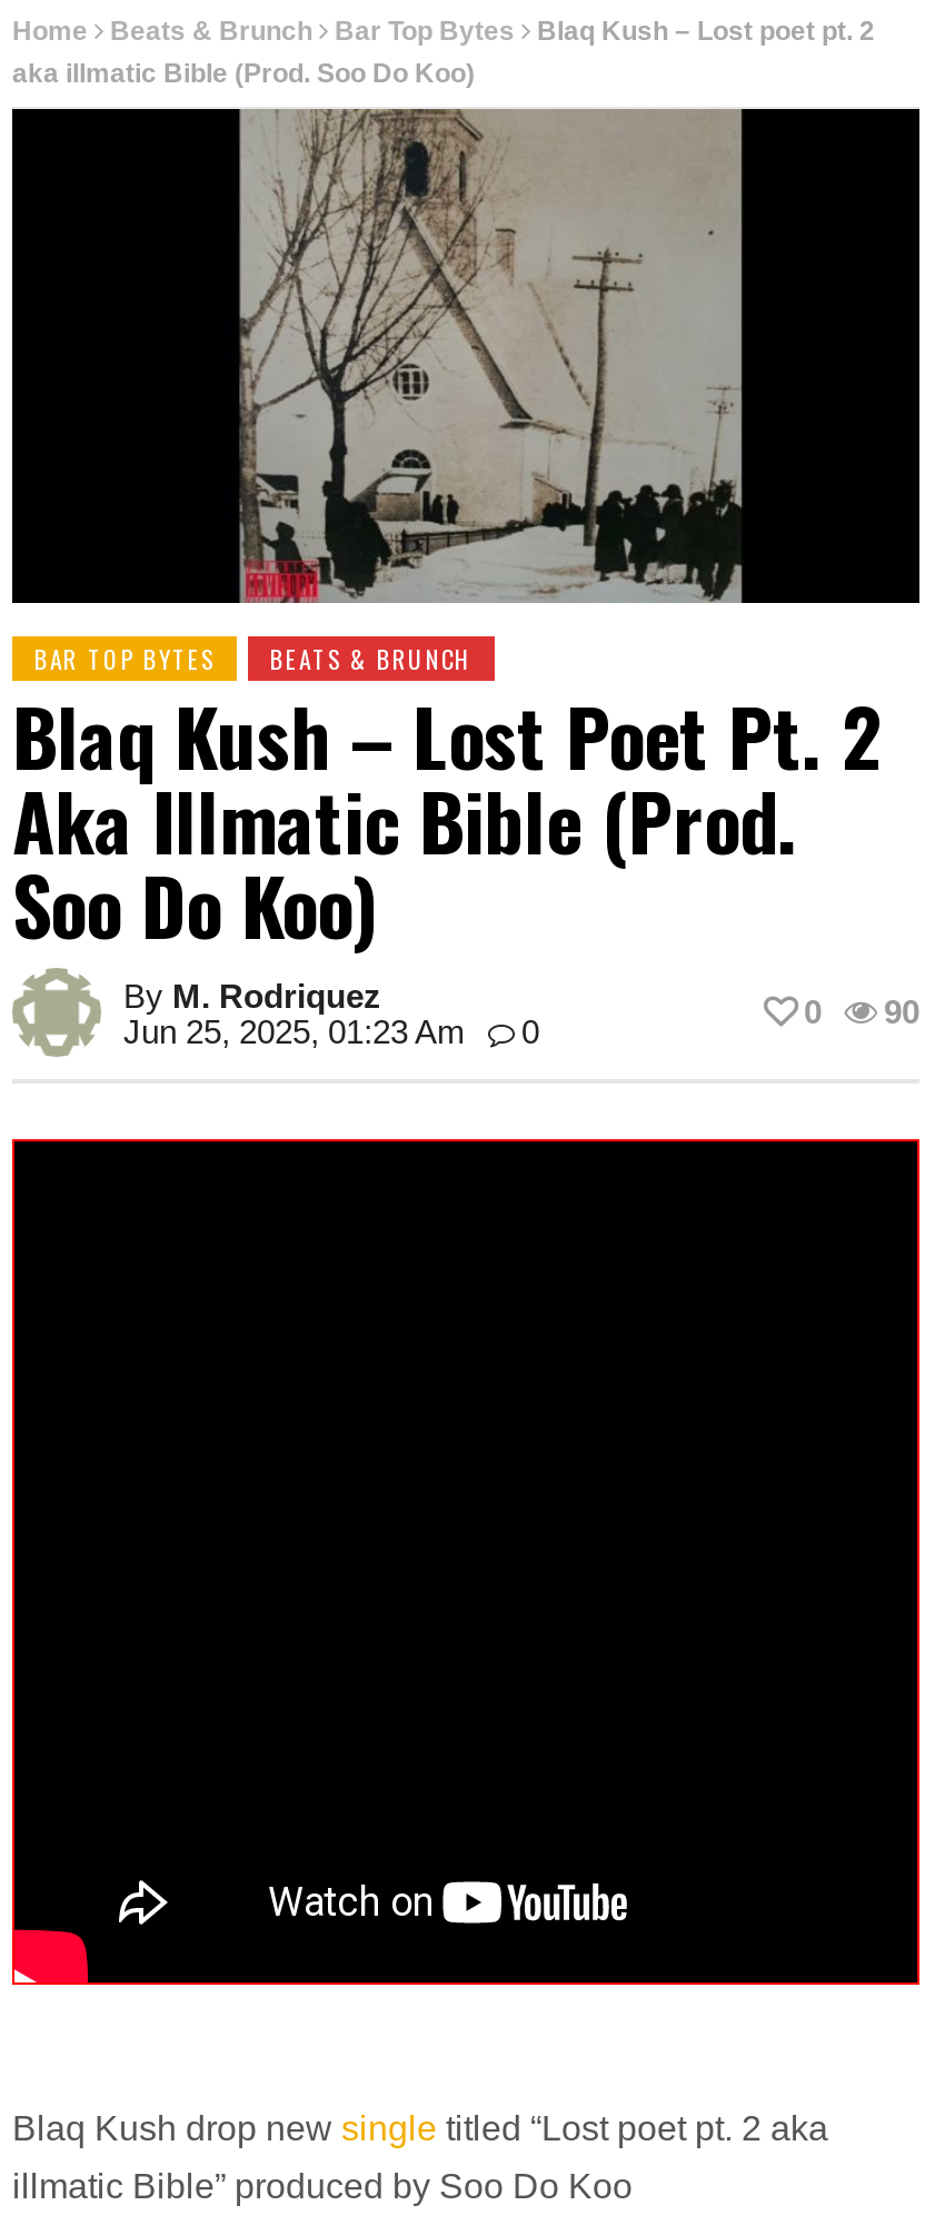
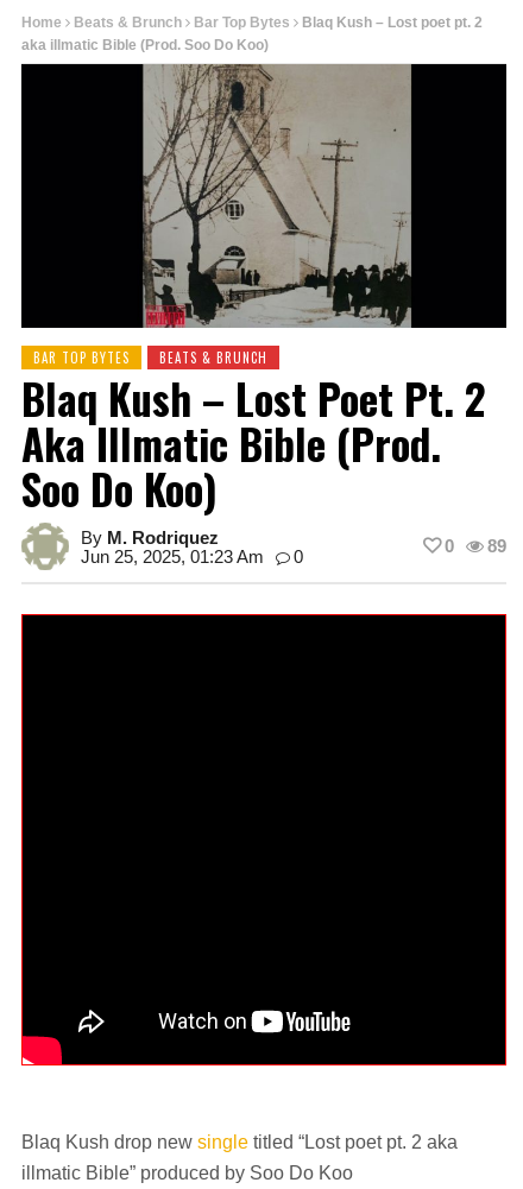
[804,992,919,1030] 0 90 -> [445,536,506,556] 0 89

